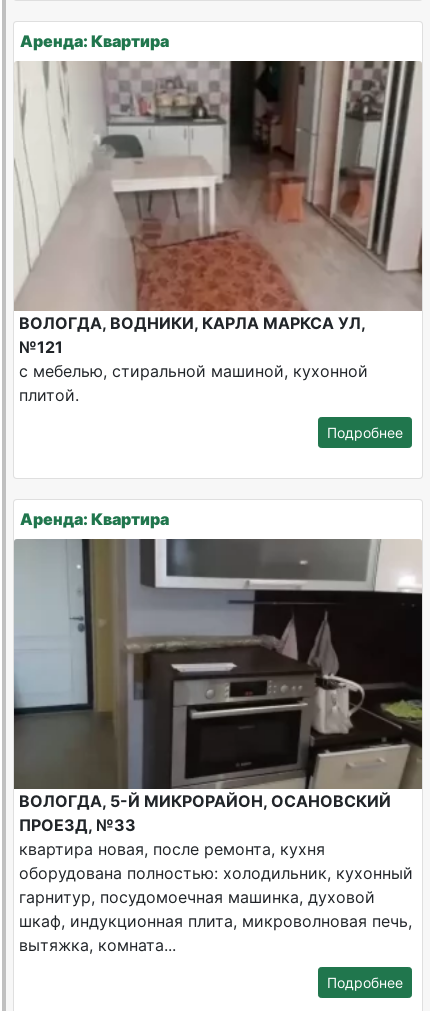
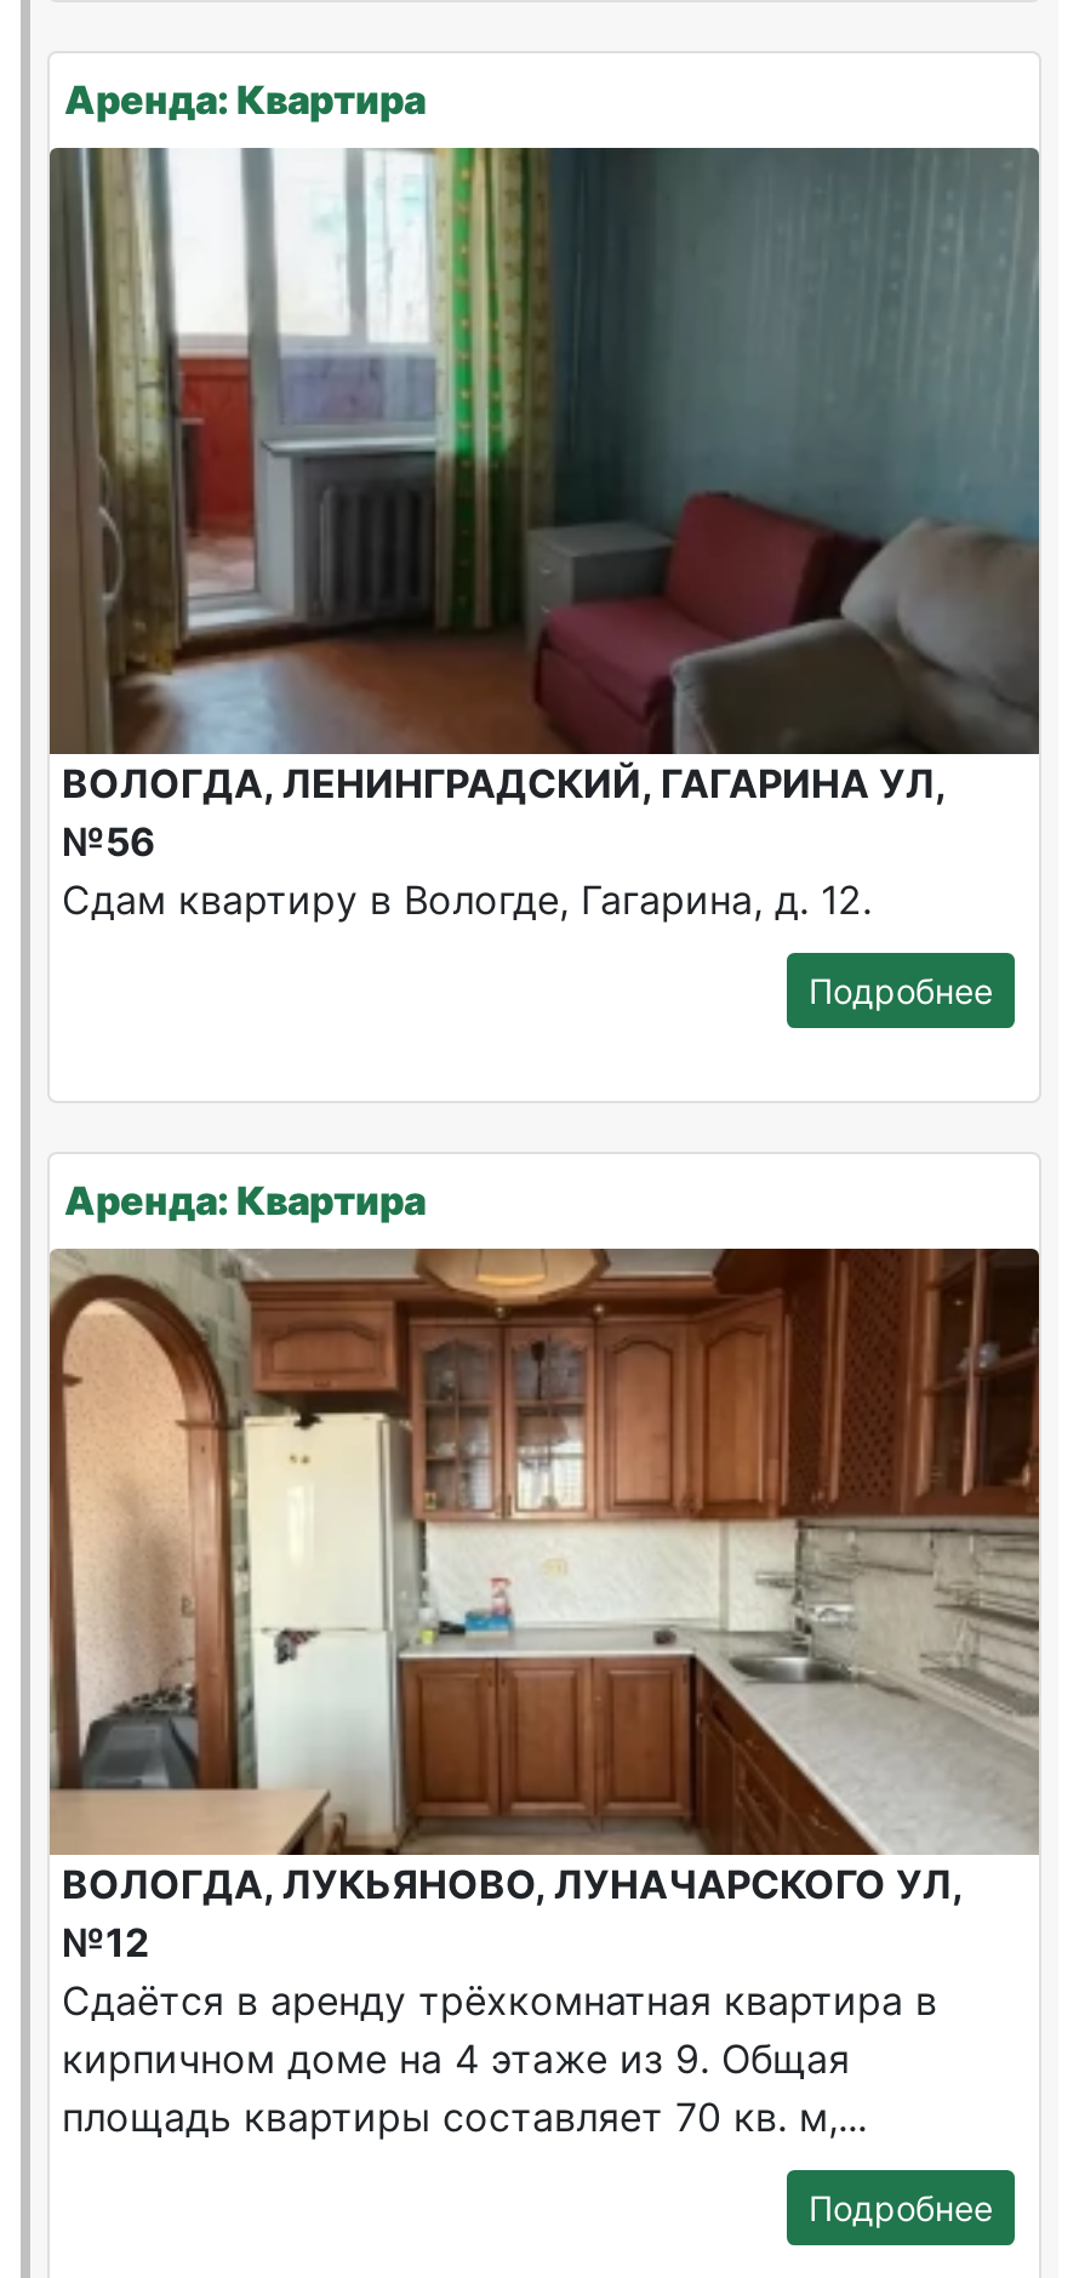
[14,61,422,405] [image] | ВОЛОГДА, ВОДНИКИ, КАРЛА МАРКСА УЛ, | №121 | с мебелью, стиральной машиной, кухонной | плитой. -> [47,148,1039,924] [image] | ВОЛОГДА, ЛЕНИНГРАДСКИЙ, ГАГАРИНА УЛ, | №56 | Сдам квартиру в Вологде, Гагарина, д. 12.
[13,538,422,955] [image] | ВОЛОГДА, 5-Й МИКРОРАЙОН, ОСАНОВСКИЙ | ПРОЕЗД, №33 | квартира новая, после ремонта, кухня | оборудована полностью: холодильник, кухонный | гарнитур, посудомоечная машинка, духовой | шкаф, индукционная плита, микроволновая печь, | вытяжка, комната... -> [50,1246,1041,2141] [image] | ВОЛОГДА, ЛУКЬЯНОВО, ЛУНАЧАРСКОГО УЛ, | №12 | Сдаётся в аренду трёхкомнатная квартира в | кирпичном доме на 4 этаже из 9. Общая | площадь квартиры составляет 70 кв. м,...

